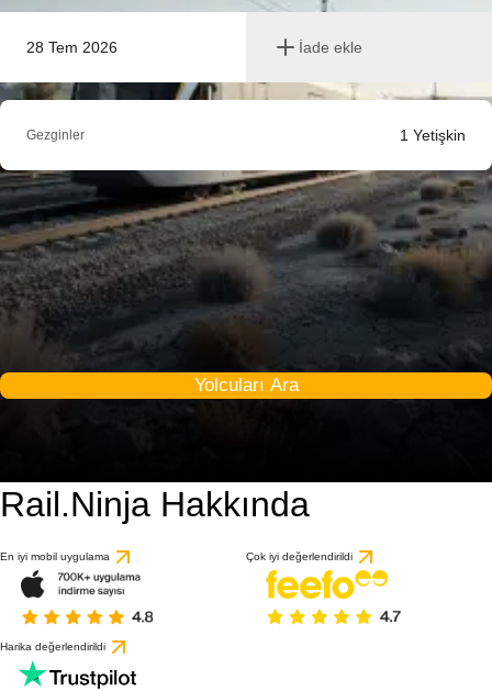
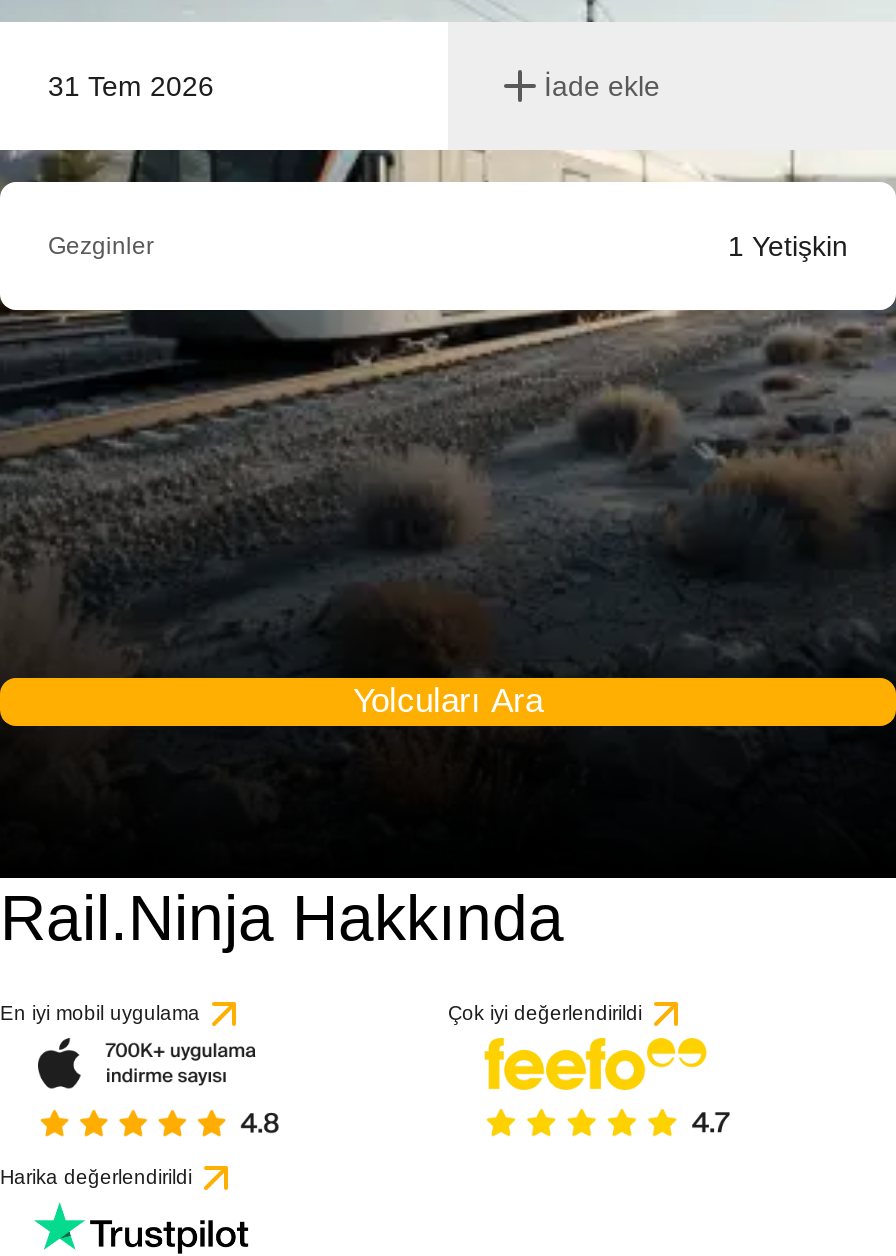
[26,38,118,56] 28 Tem 2026 -> [48,70,214,102] 31 Tem 2026

